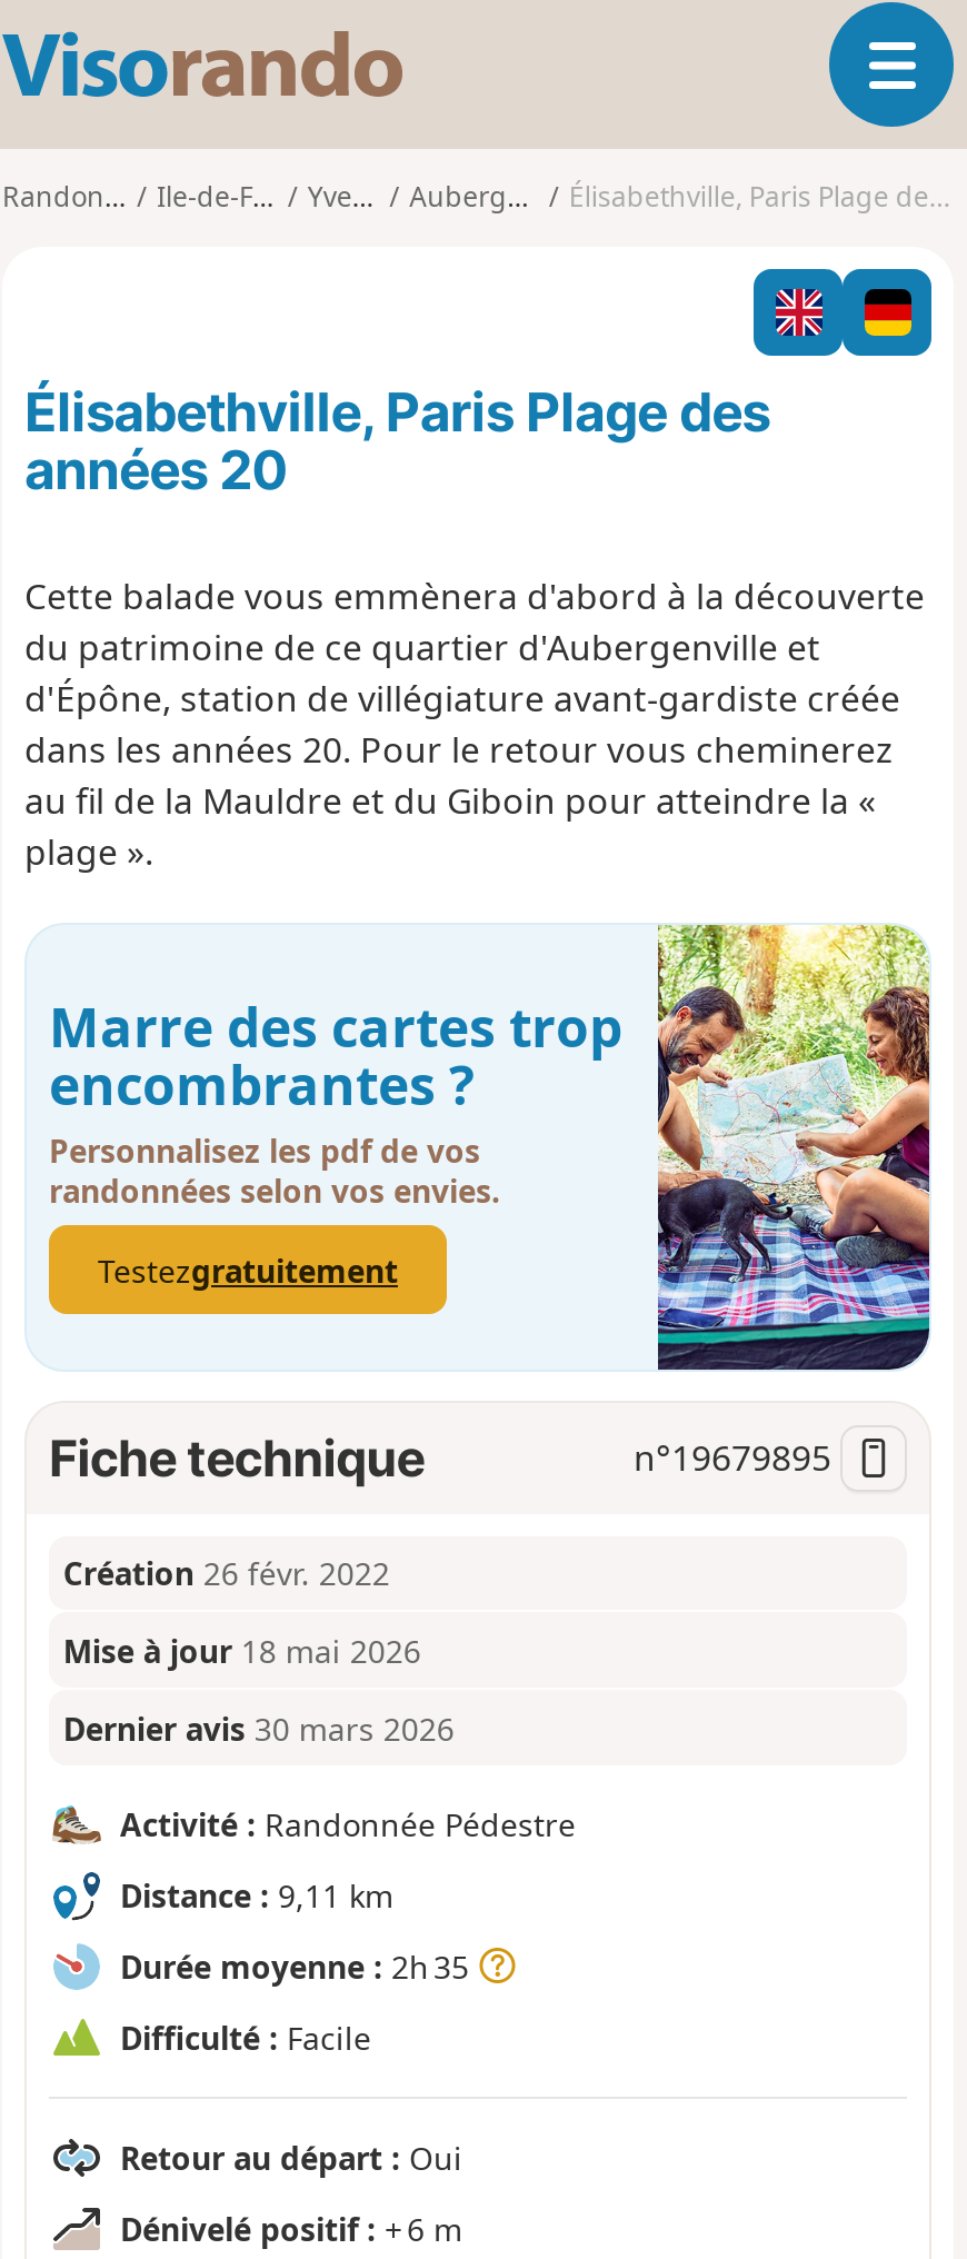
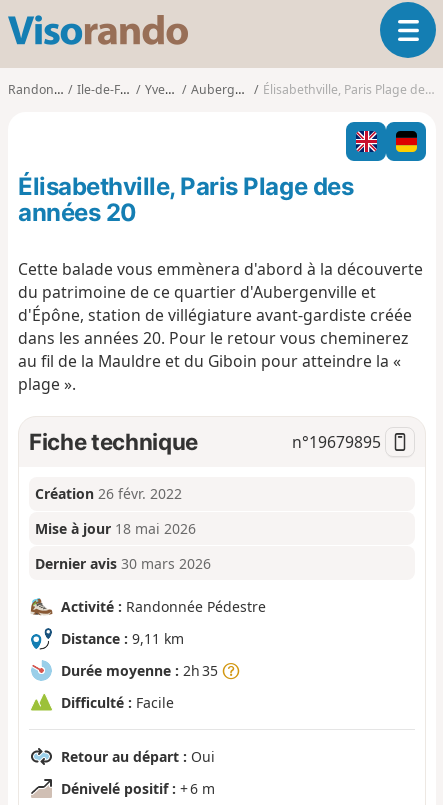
[49,923,931,1372] [image] | Marre des cartes trop | encombrantes ? | Personnalisez les pdf de vos | randonnées selon vos envies. | Testezgratuitement -> none

